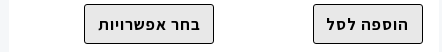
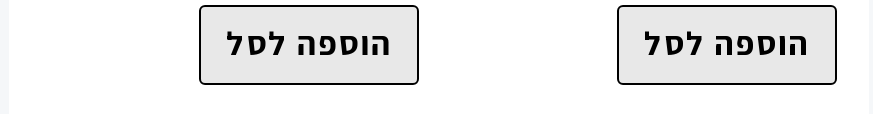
[98,13,201,35] בחר אפשרויות -> [226,22,392,66] הוספה לסל

